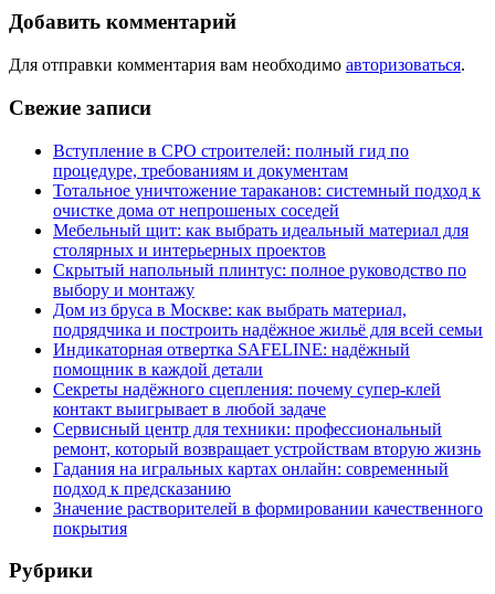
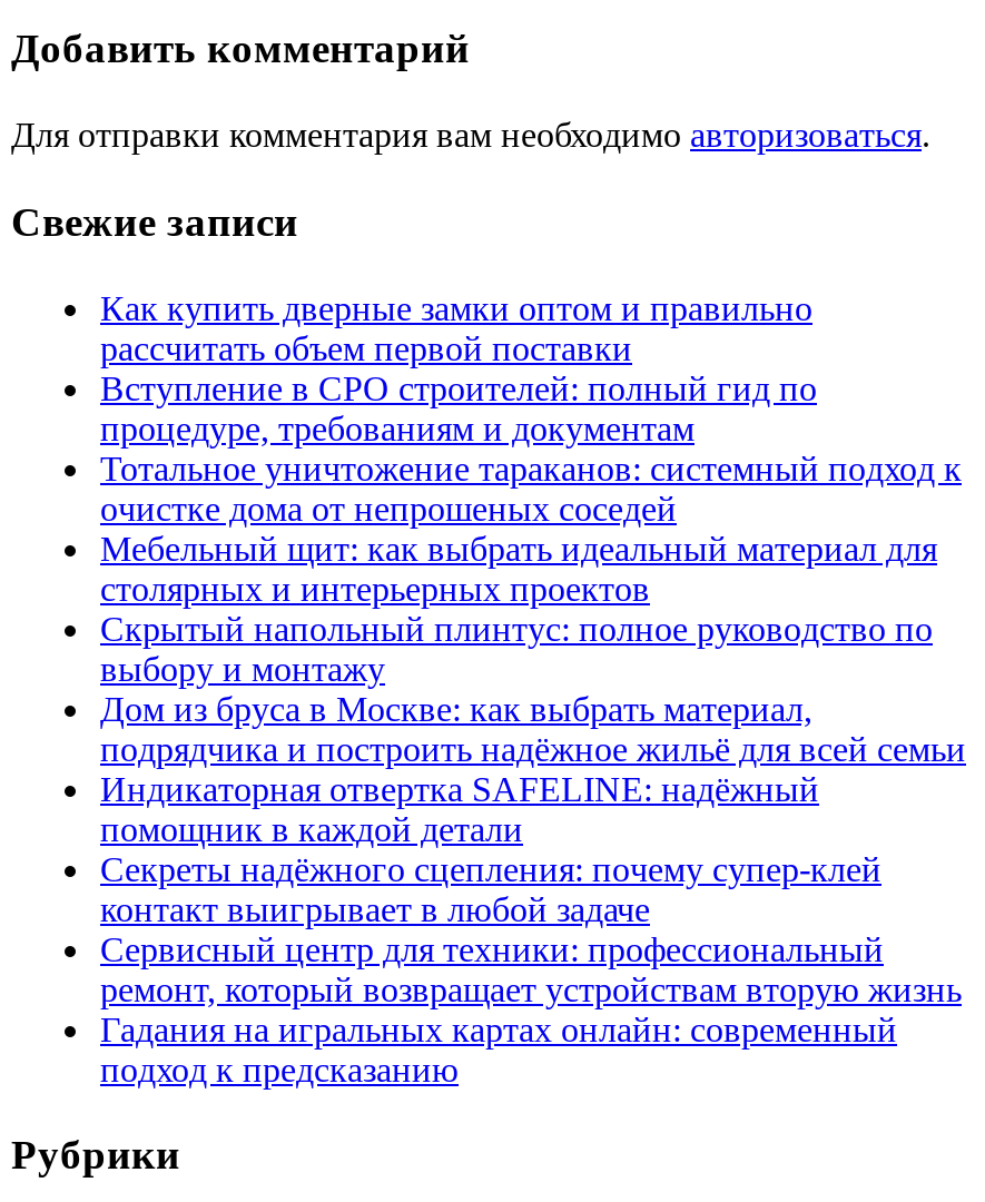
none -> [100,288,812,366] Как купить дверные замки оптом и правильно | рассчитать объем первой поставки
moved [53,141,483,497] -> [100,368,966,1087]: Вступление в СРО строителей: полный гид по | процедуре, требованиям и документам | Тотальное уничтожение тараканов: системный подход к | ... | Гадания на игральных картах онлайн: современный | подход к предсказанию
[53,498,483,537] Значение растворителей в формировании качественного | покрытия -> none

